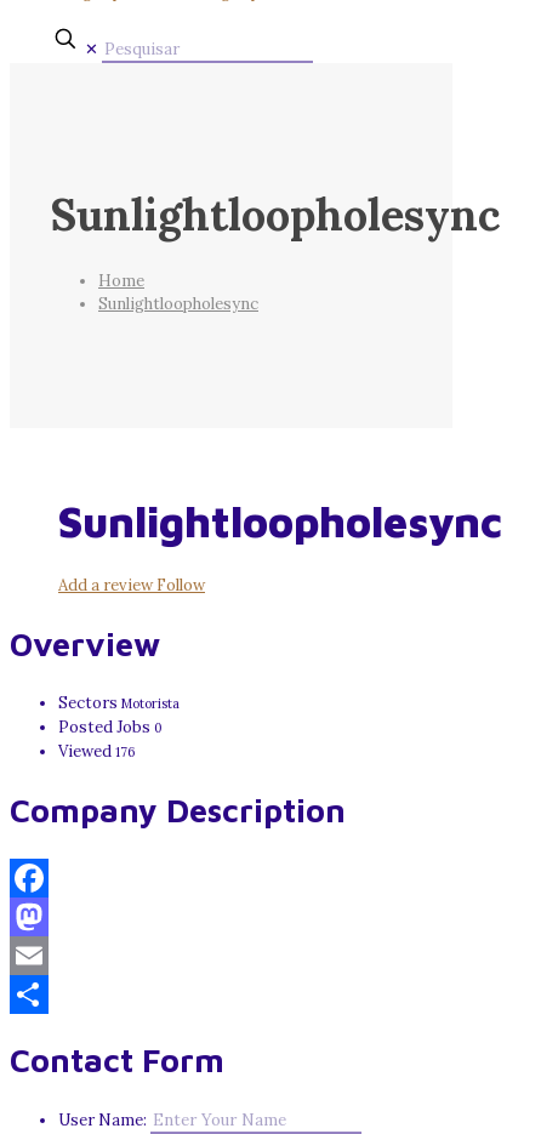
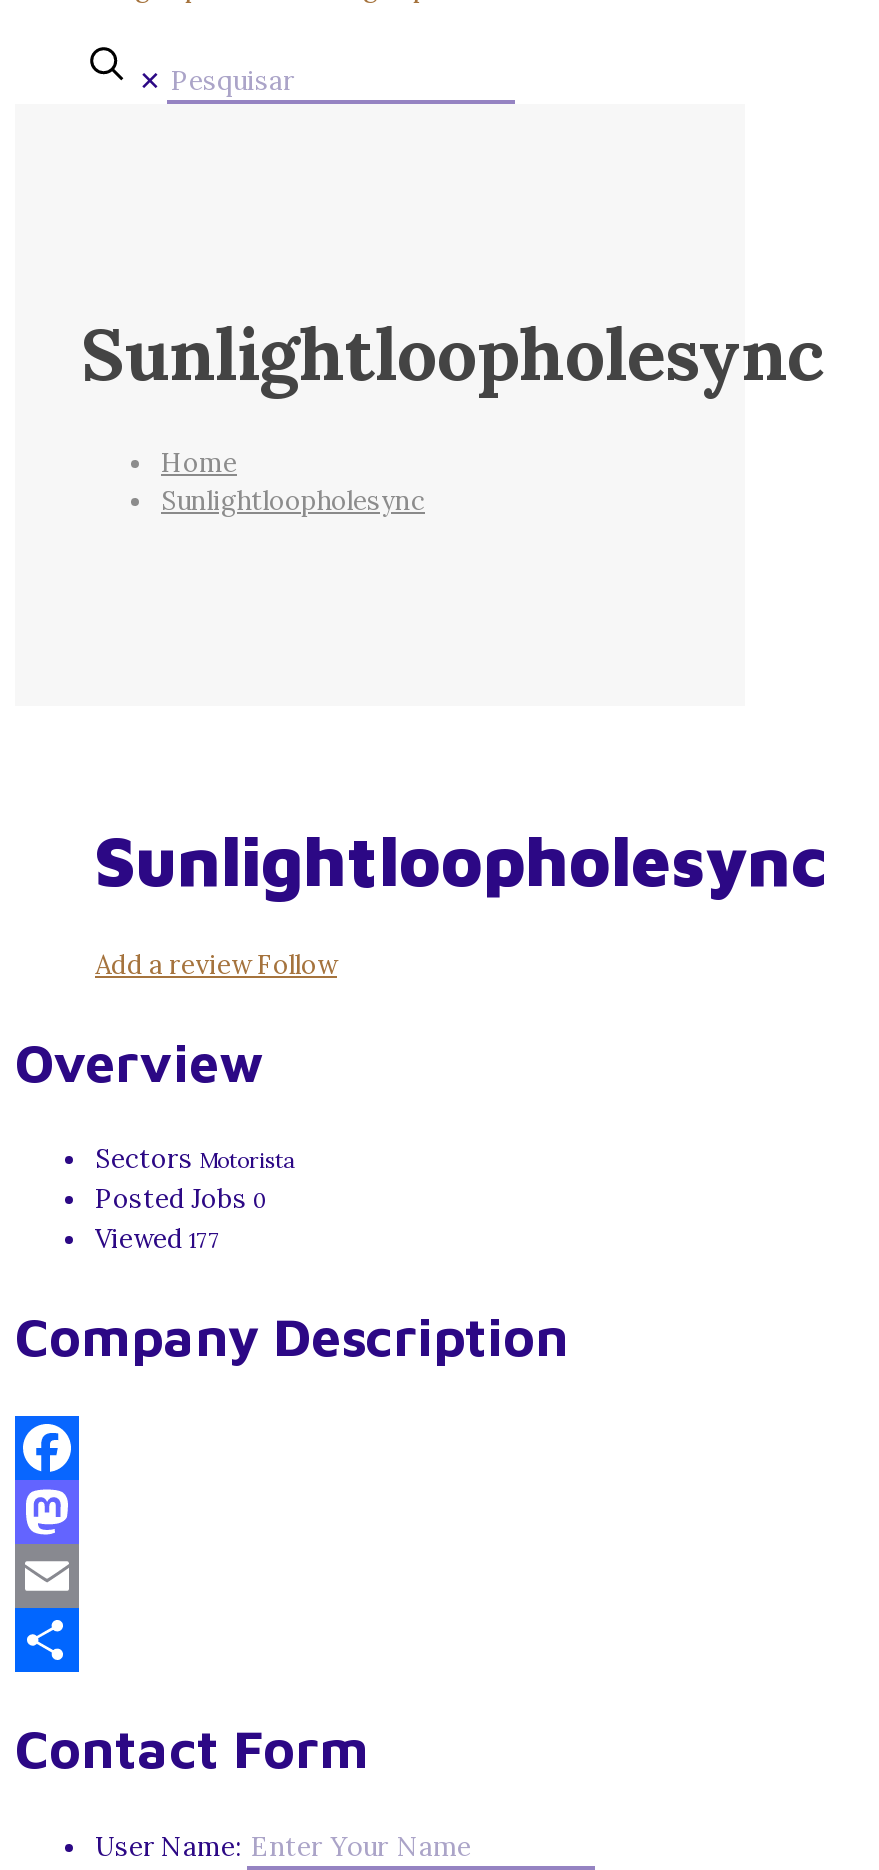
[58,741,135,762] Viewed 176 -> [95,1222,221,1256] Viewed 177

